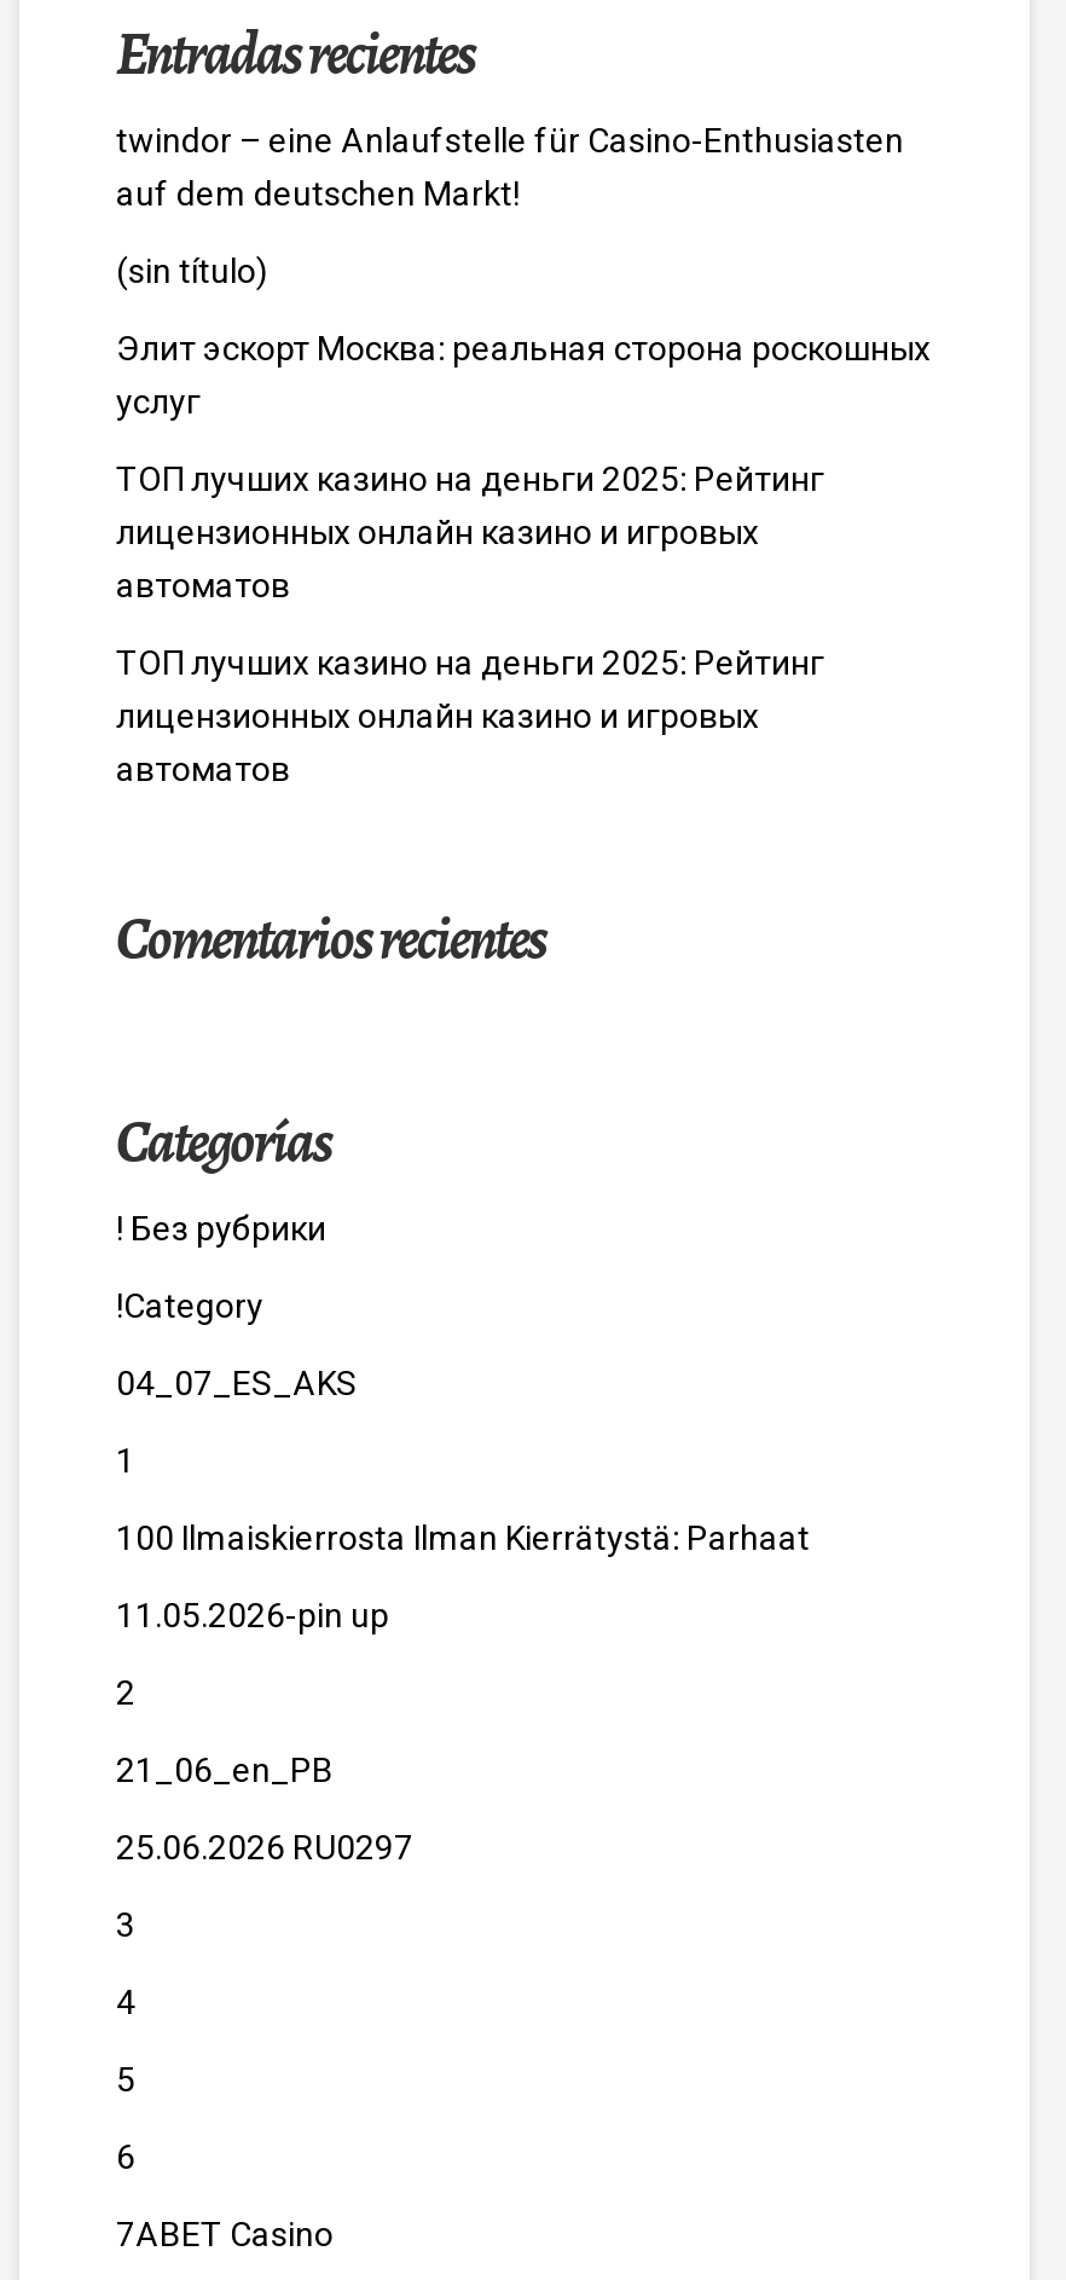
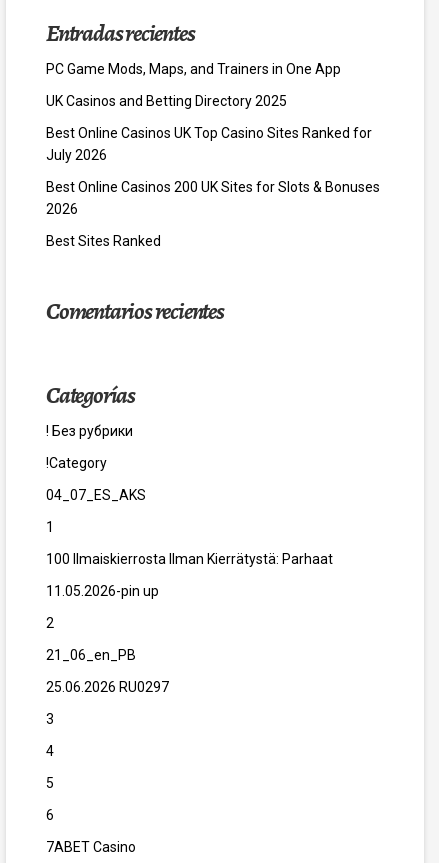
[116,121,904,213] twindor – eine Anlaufstelle für Casino-Enthusiasten | auf dem deutschen Markt! -> [46,61,341,77] PC Game Mods, Maps, and Trainers in One App
[116,251,268,290] (sin título) -> [46,93,287,109] UK Casinos and Betting Directory 2025
[116,329,931,421] Элит эскорт Москва: реальная сторона роскошных | услуг -> [46,125,372,163] Best Online Casinos UK Top Casino Sites Ranked for | July 2026
[116,459,824,604] ТОП лучших казино на деньги 2025: Рейтинг | лицензионных онлайн казино и игровых | автоматов -> [46,179,380,217] Best Online Casinos 200 UK Sites for Slots & Bonuses | 2026
[116,643,824,788] ТОП лучших казино на деньги 2025: Рейтинг | лицензионных онлайн казино и игровых | автоматов -> [46,233,161,249] Best Sites Ranked

